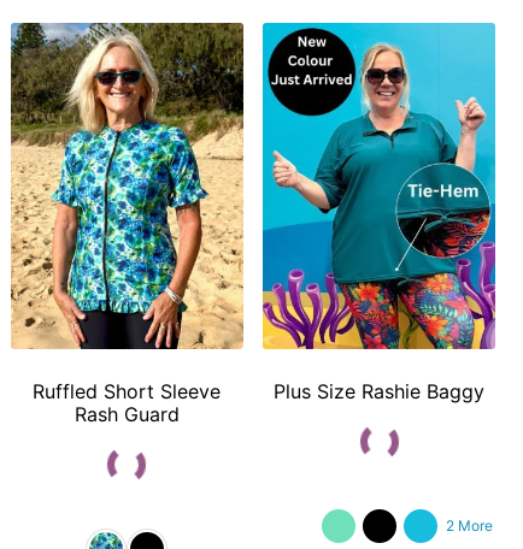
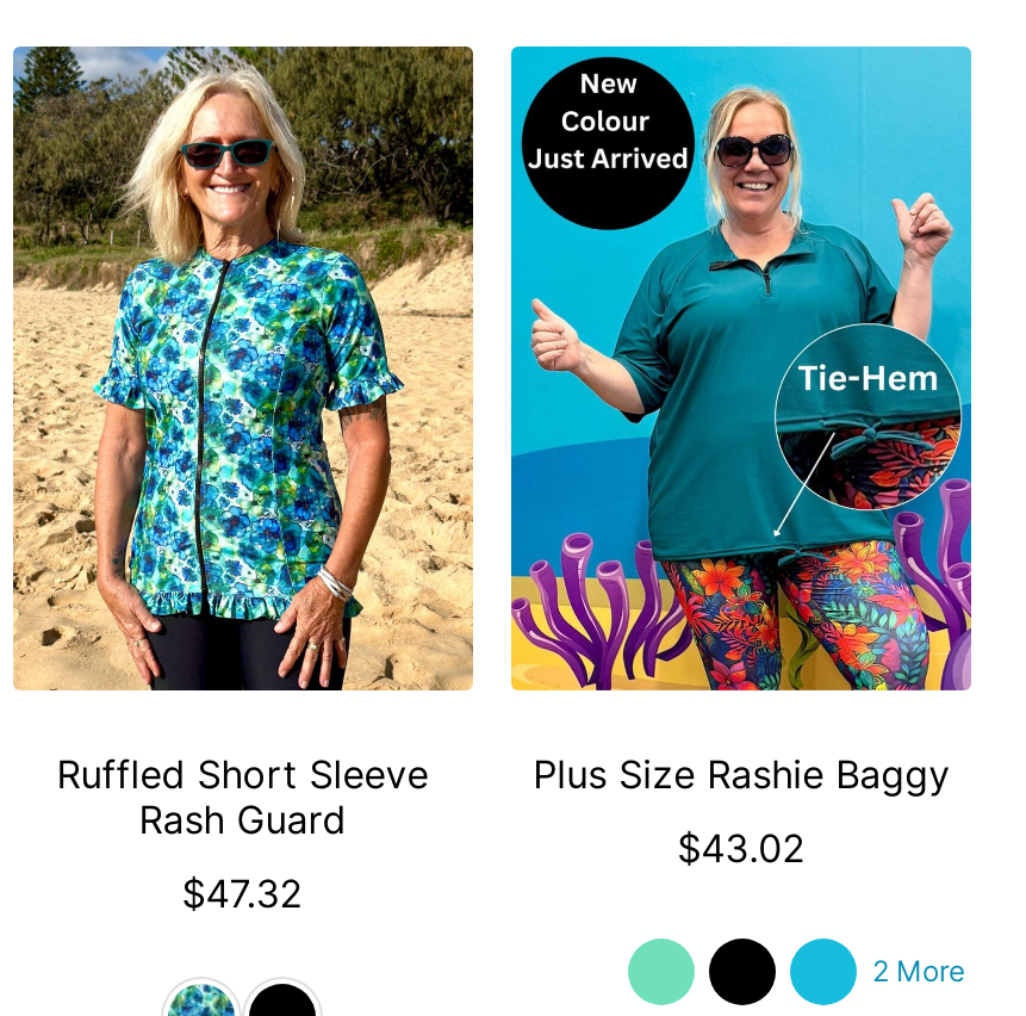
none -> [182,868,303,916] $47.32
none -> [677,823,806,871] $43.02

